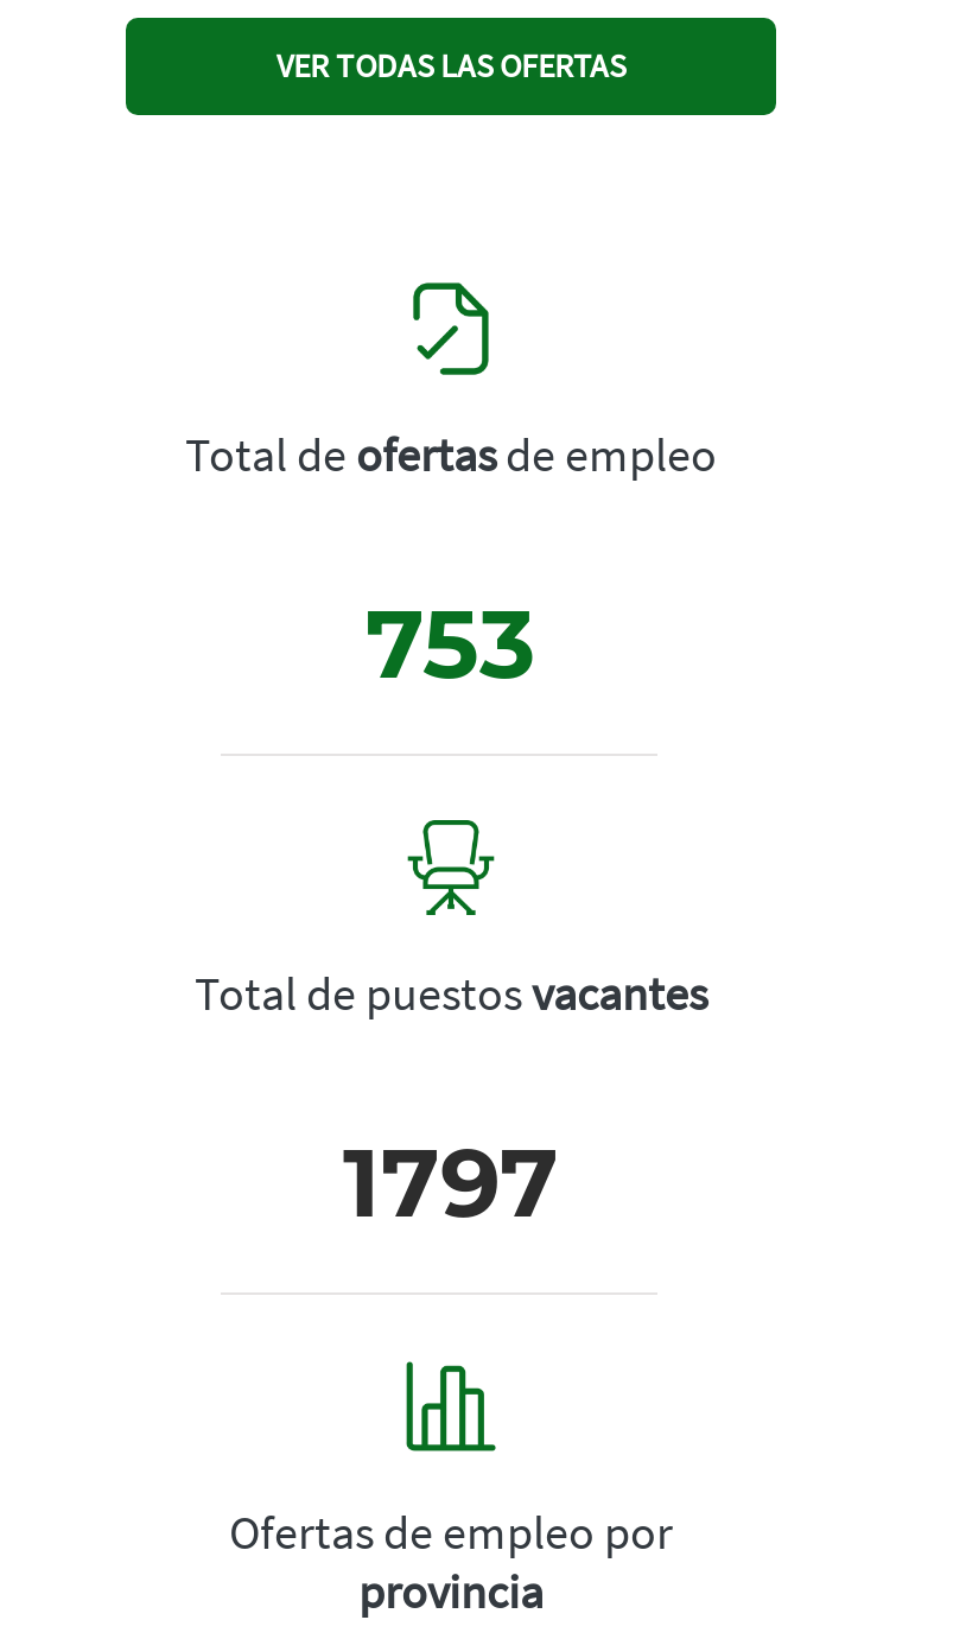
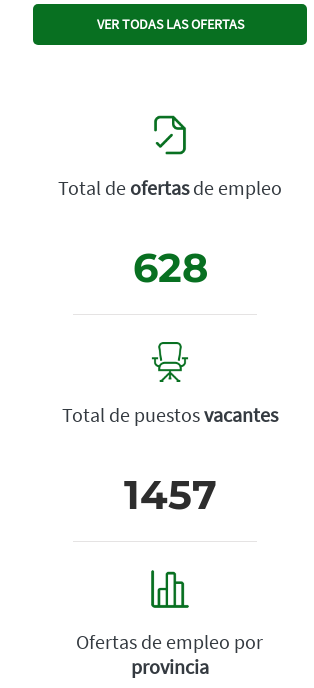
[366,586,536,702] 753 -> [132,243,207,292] 628
[343,1125,559,1241] 1797 -> [123,470,216,519] 1457

